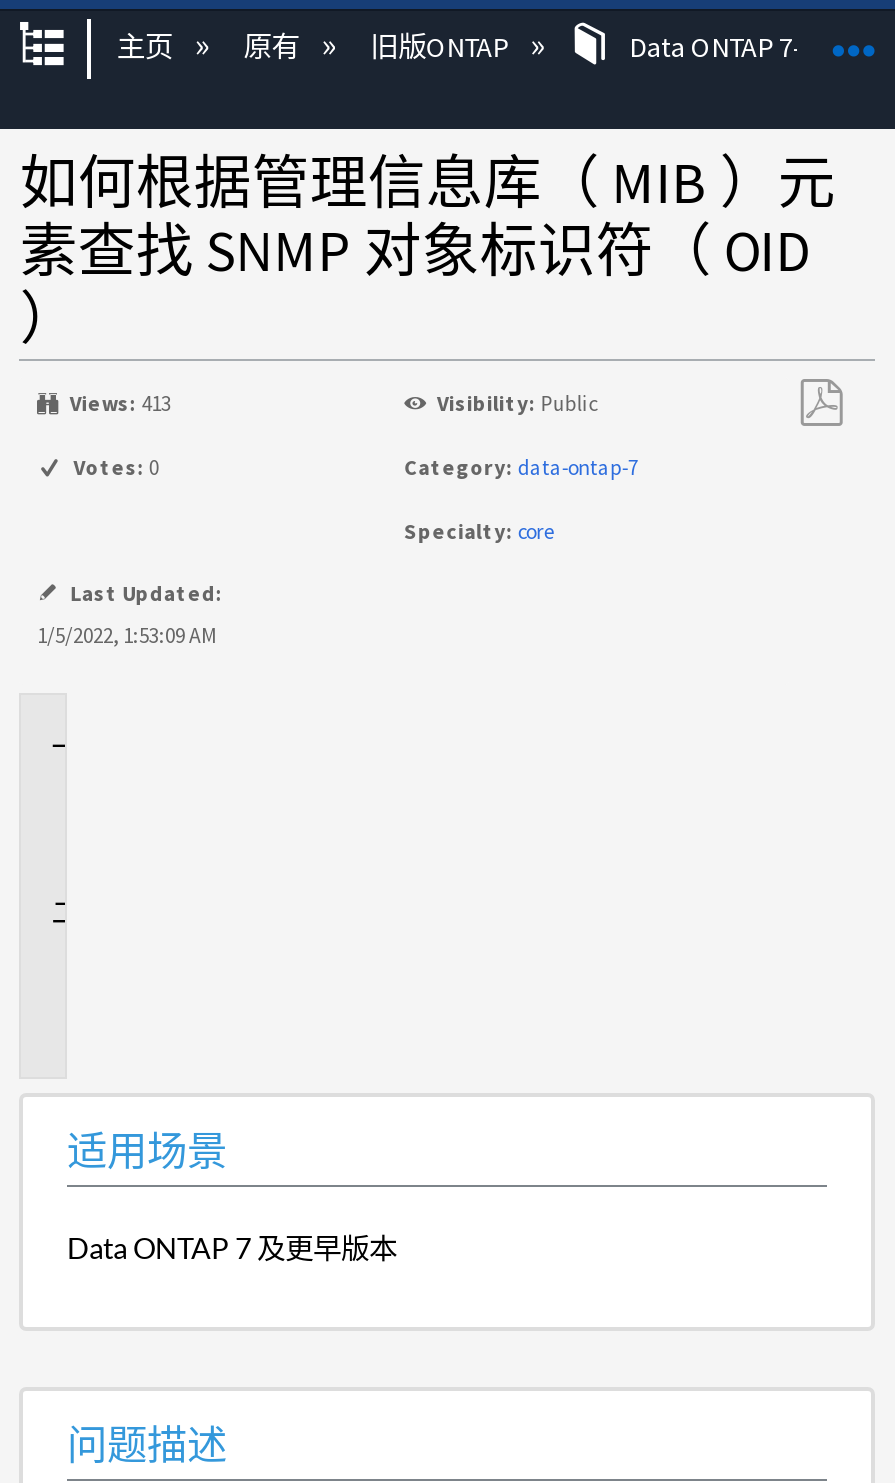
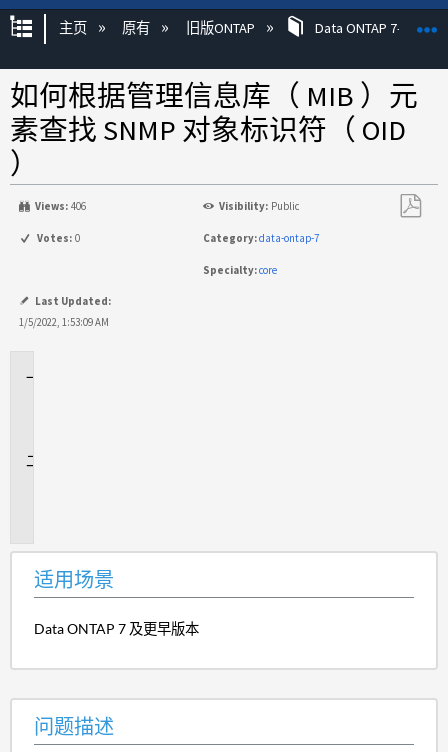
[70,389,171,417] Views: 413 -> [35,199,86,213] Views: 406

